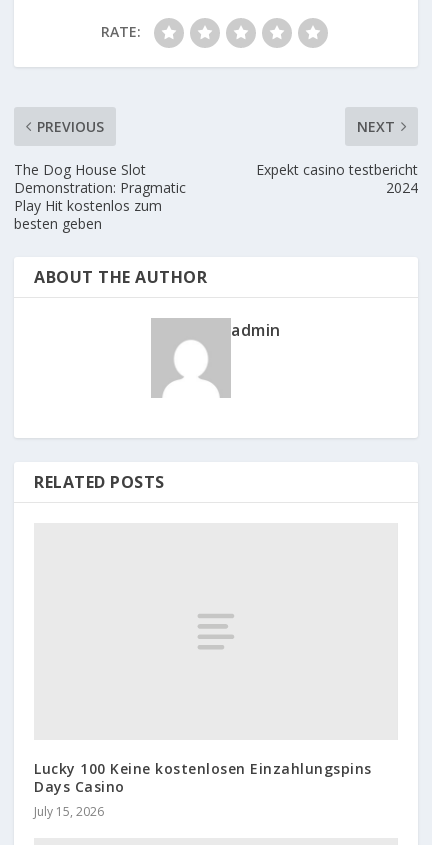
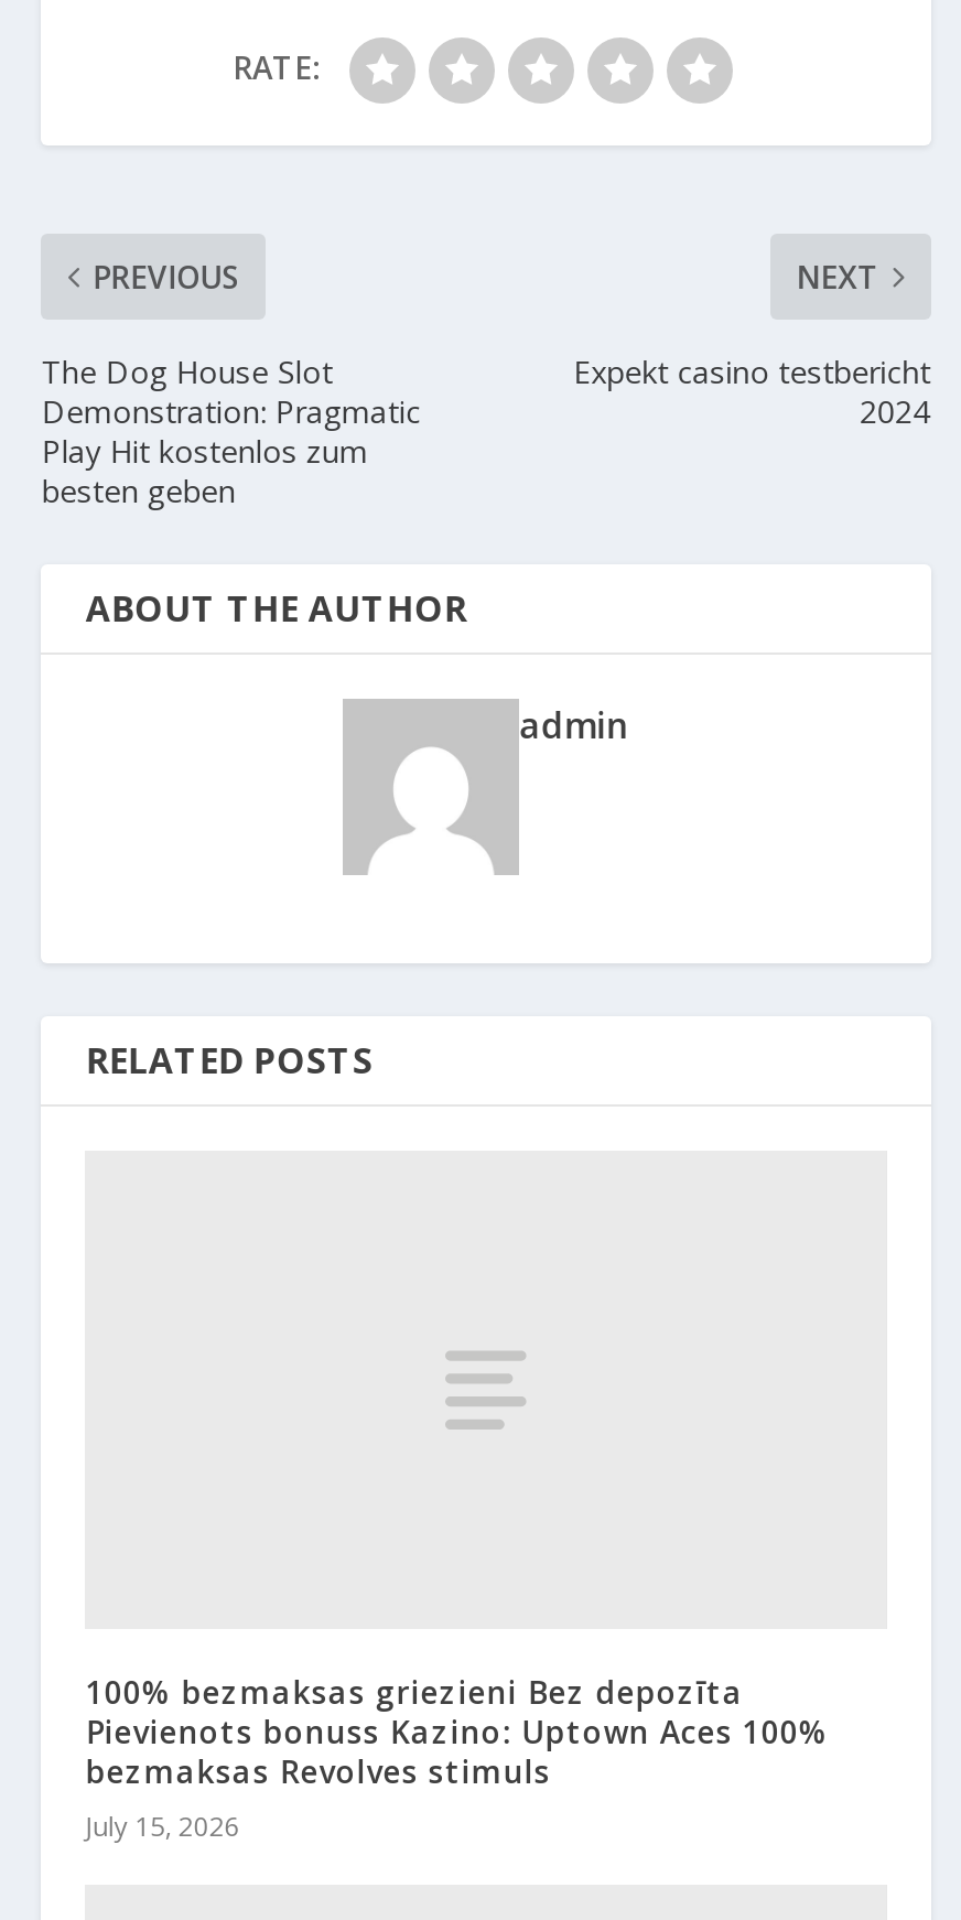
[34,759,372,796] Lucky 100 Keine kostenlosen Einzahlungspins | Days Casino -> [86,1672,829,1793] 100% bezmaksas griezieni Bez depozīta | Pievienots bonuss Kazino: Uptown Aces 100% | bezmaksas Revolves stimuls

